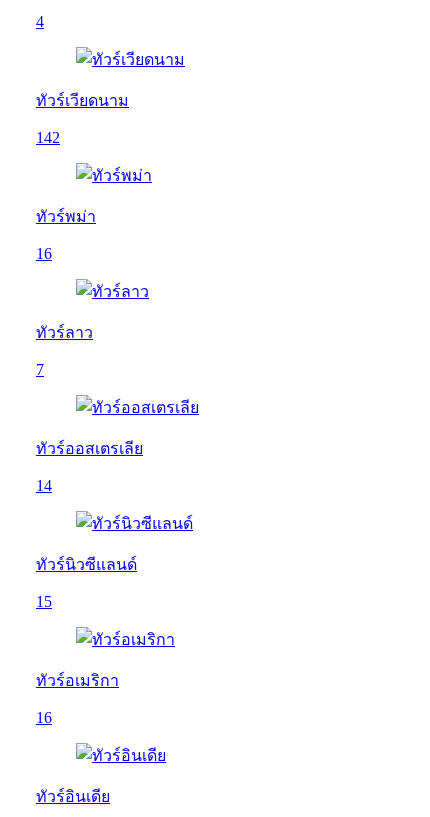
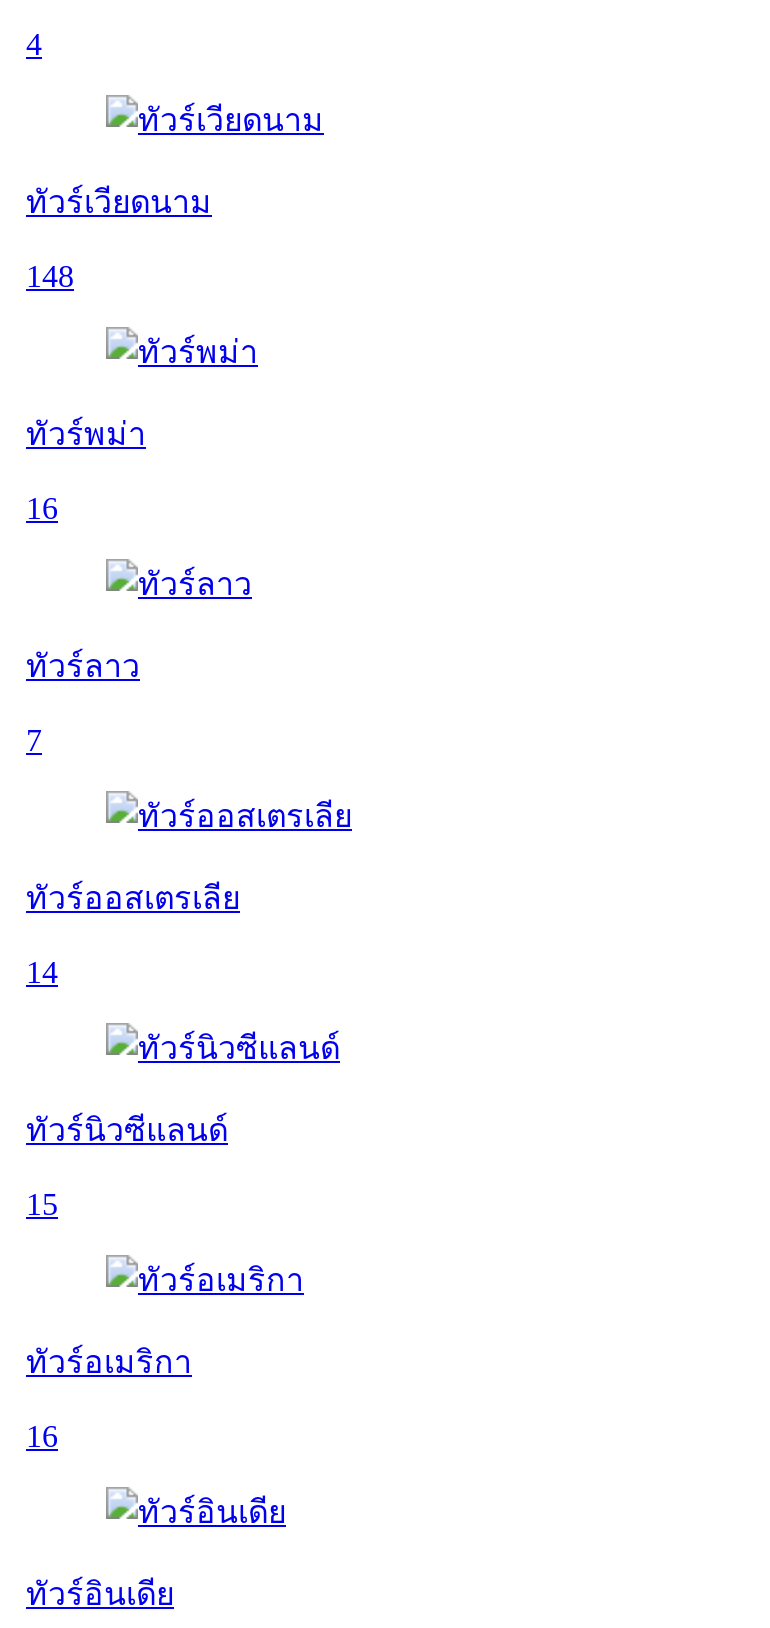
[36,129,60,146] 142 -> [26,259,74,293] 148

